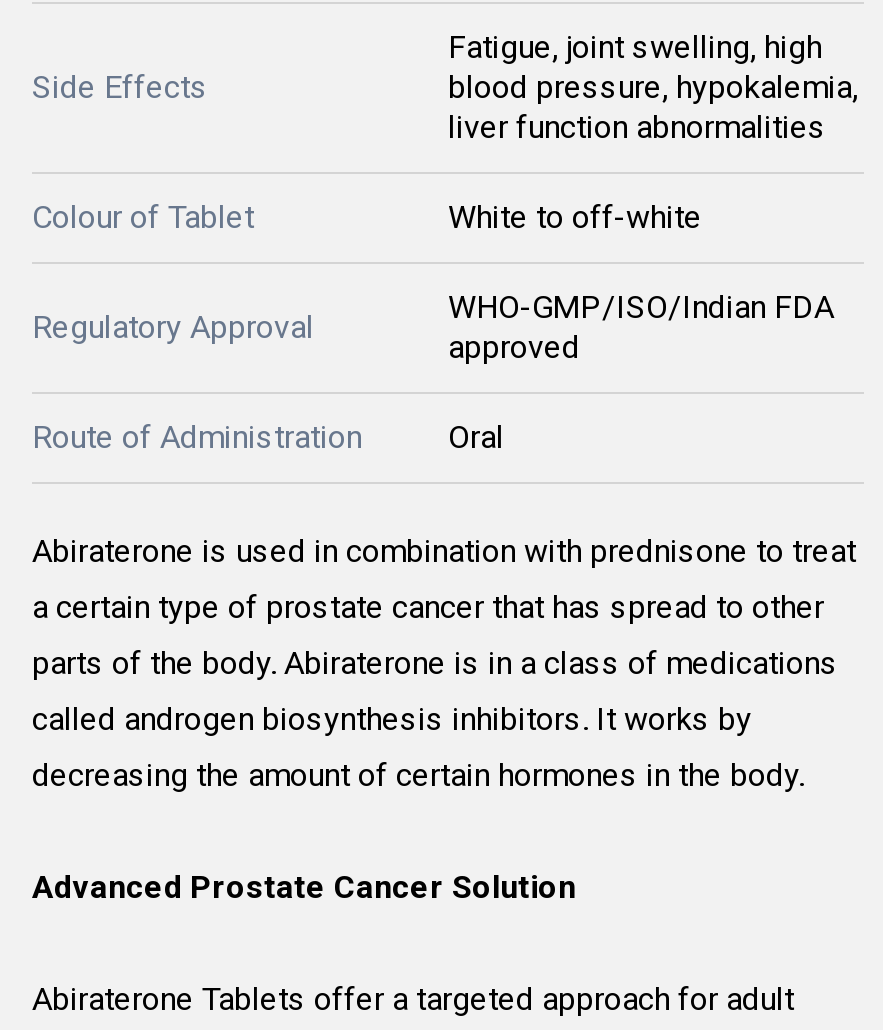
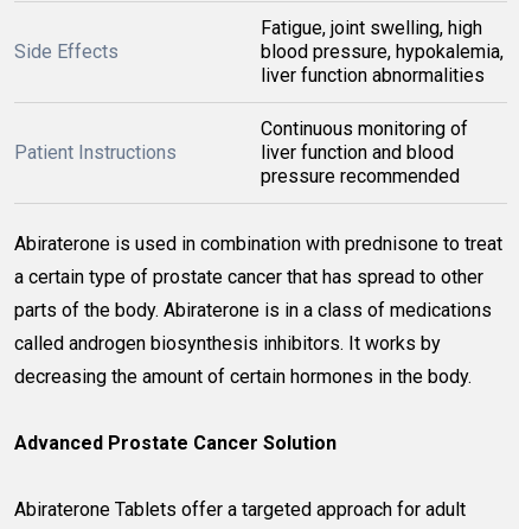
[32,198,702,346] Colour of Tablet | White to off-white | Regulatory Approval -> [14,141,177,164] Patient Instructions
[32,288,834,456] WHO-GMP/ISO/Indian FDA | approved | Route of Administration | Oral -> [261,117,468,187] Continuous monitoring of | liver function and blood | pressure recommended

